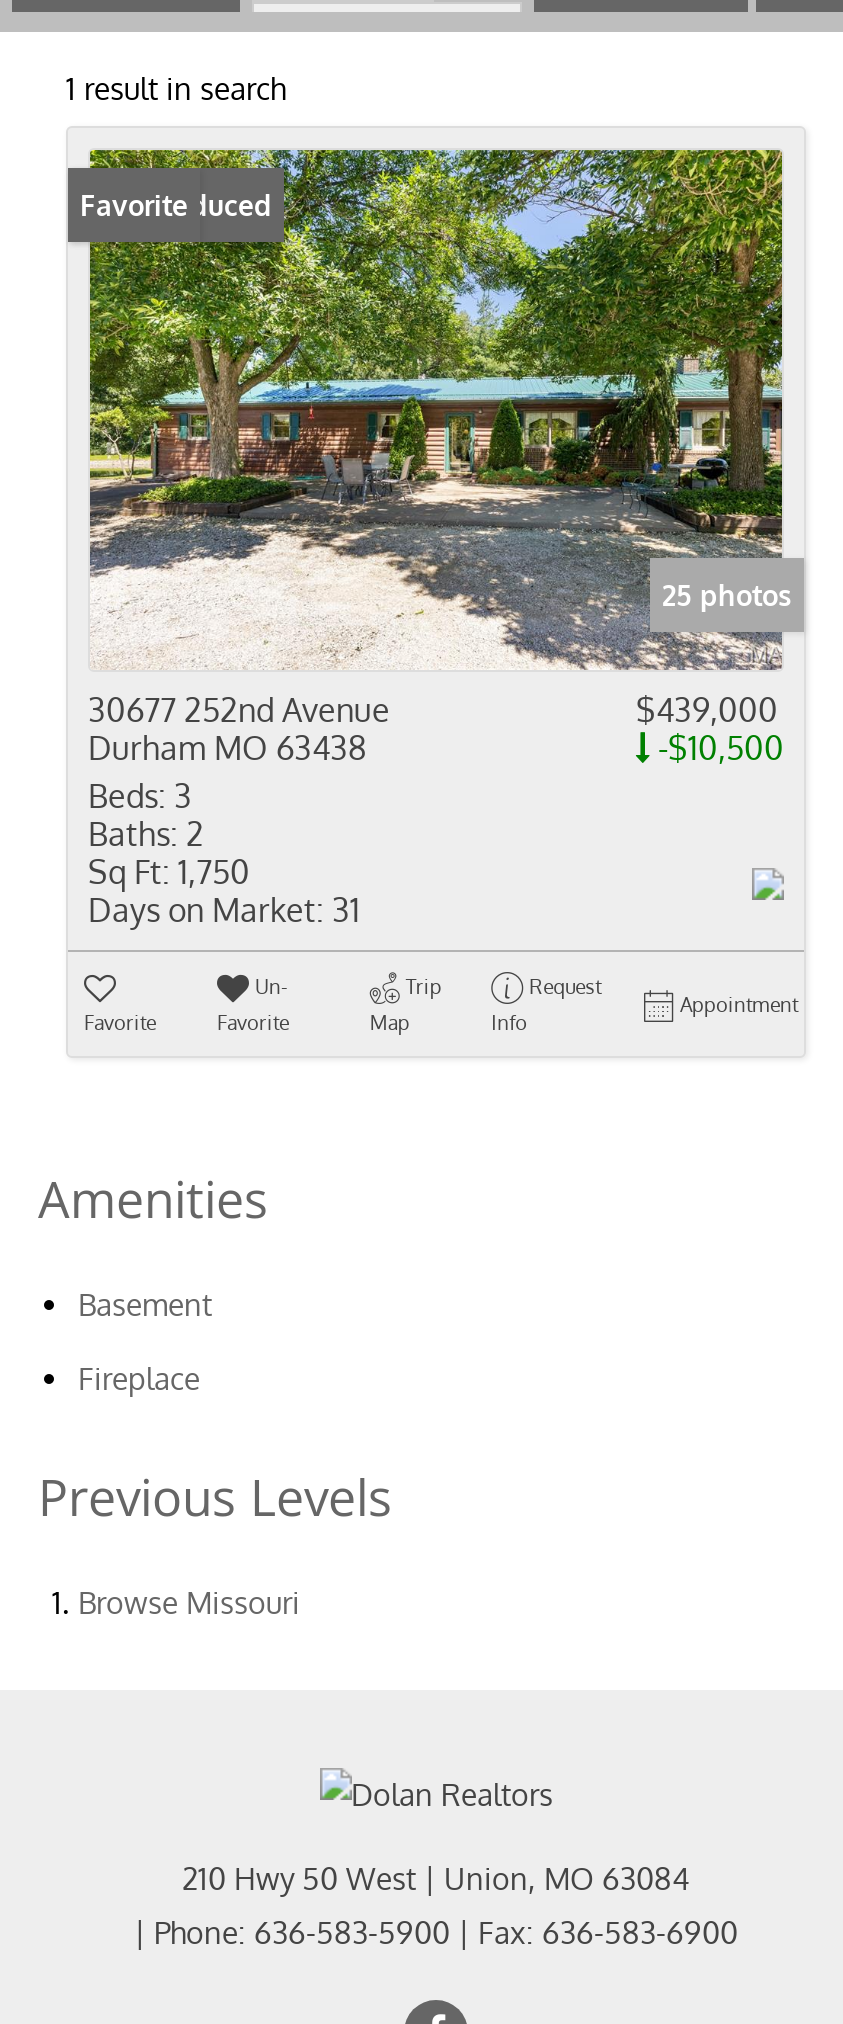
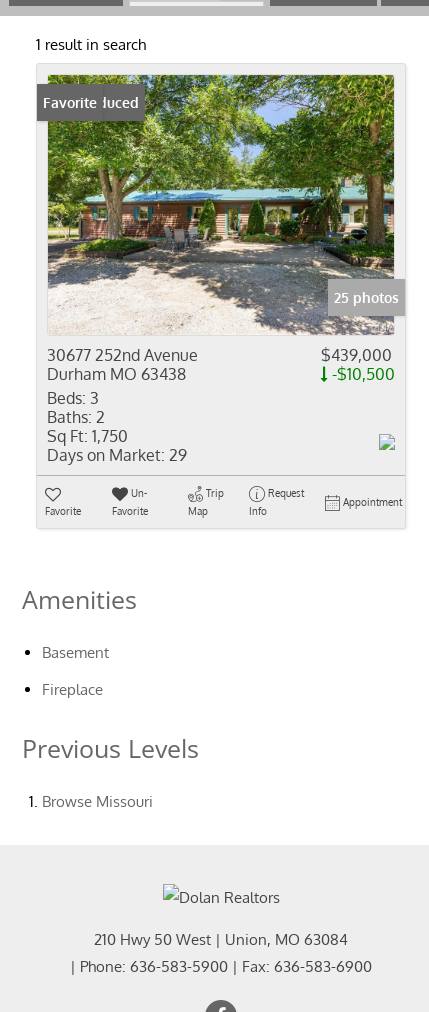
[88,890,360,930] Days on Market: 31 -> [47,445,187,465] Days on Market: 29

